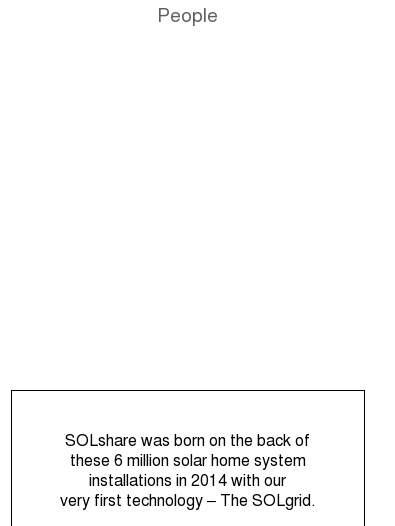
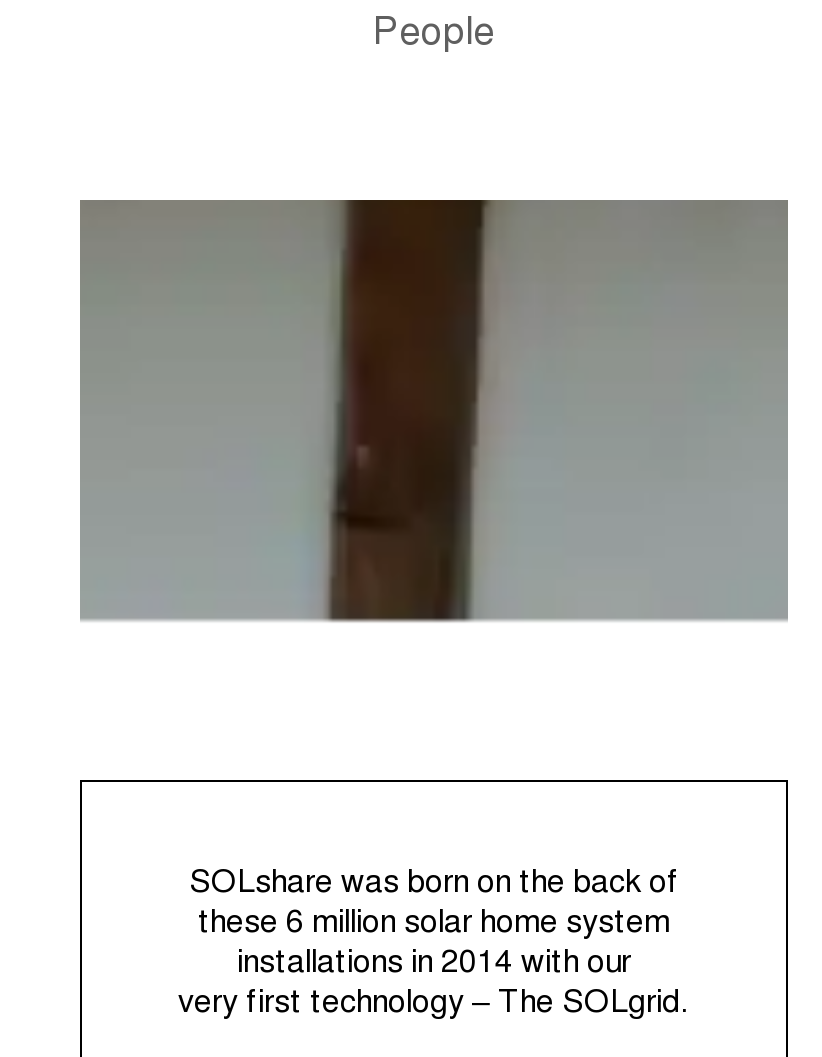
none -> [78,198,790,624] [image]

